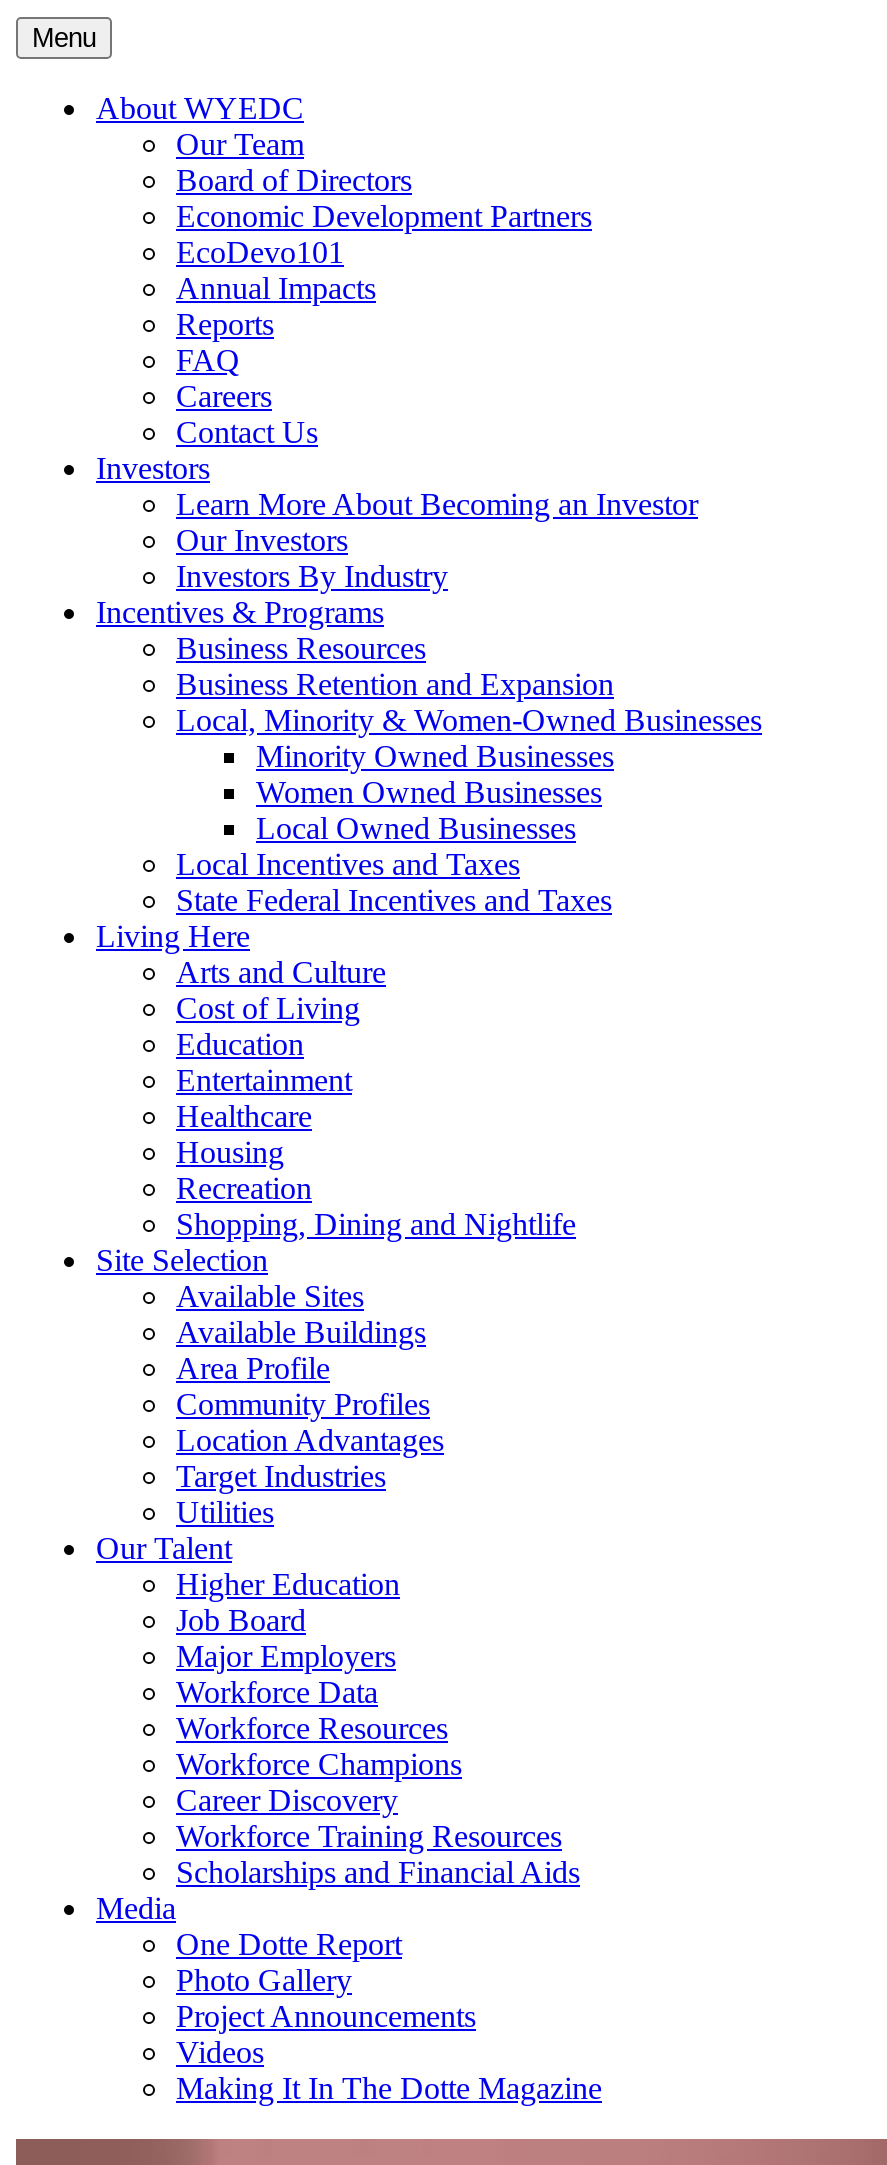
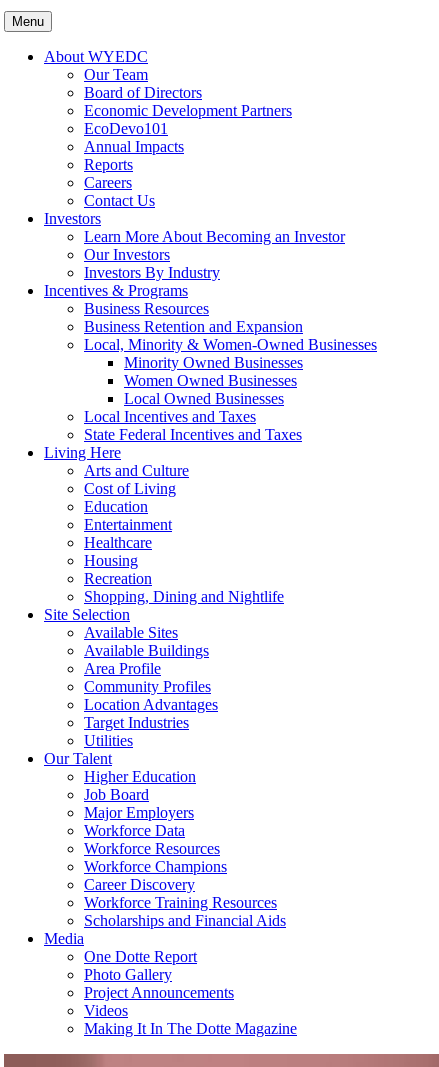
[176,343,240,377] FAQ -> none

